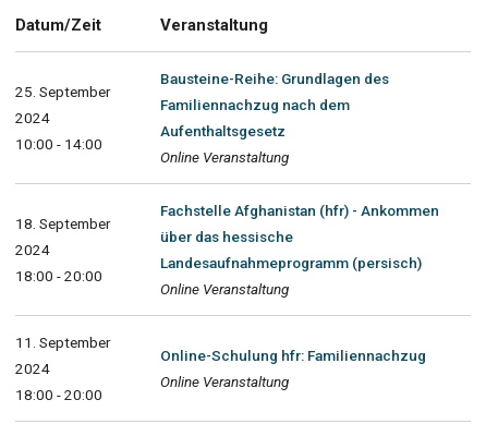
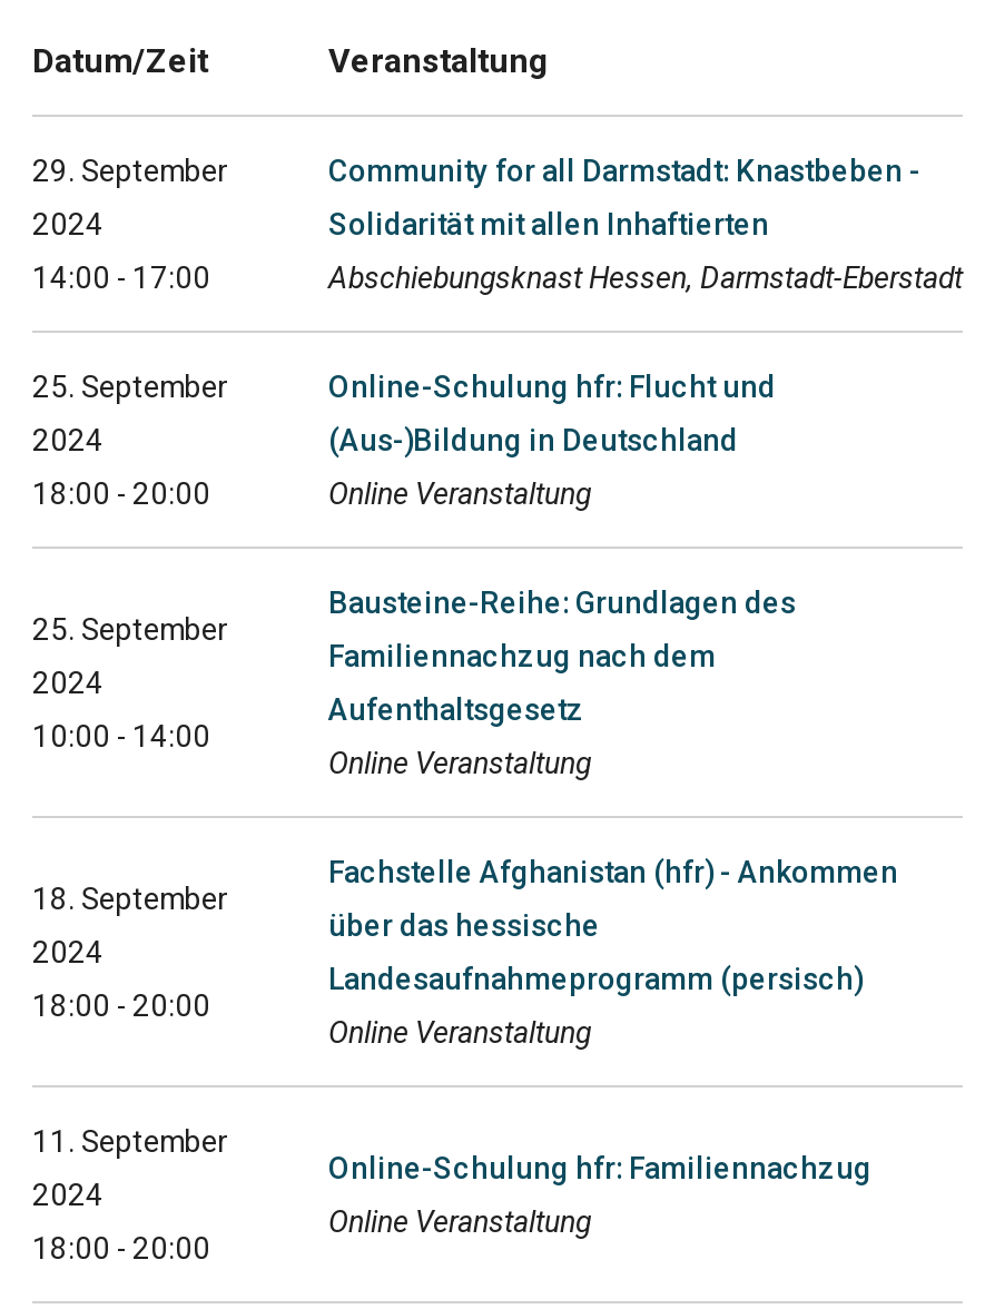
none -> [32,152,226,294] 29. September | 2024 | 14:00 - 17:00
none -> [32,152,963,510] Community for all Darmstadt: Knastbeben - | Solidarität mit allen Inhaftierten | Abschiebungsknast Hessen, Darmstadt-Eberstadt | 25. September | 2024 | 18:00 - 20:00
none -> [328,368,776,510] Online-Schulung hfr: Flucht und | (Aus-)Bildung in Deutschland | Online Veranstaltung

